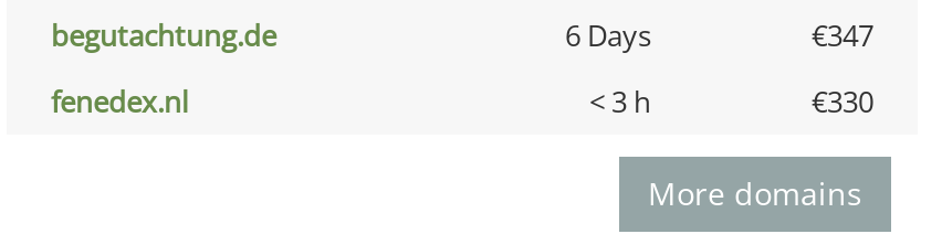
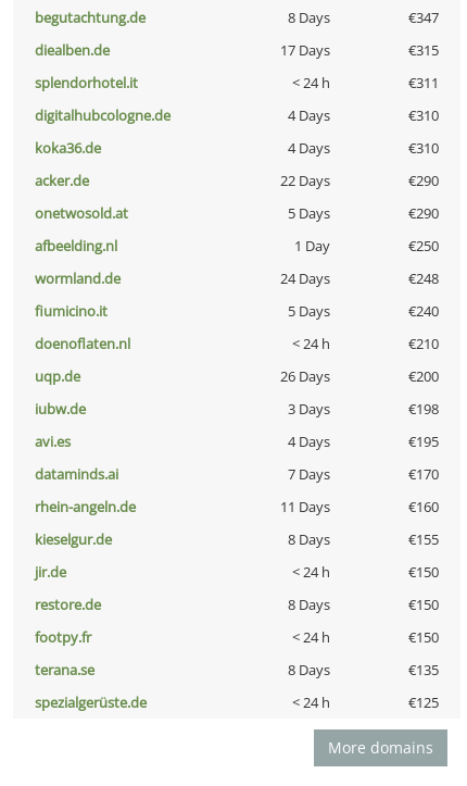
[565,15,651,55] 6 Days -> [287,8,330,27] 8 Days
[51,82,873,121] fenedex.nl | < 3 h | €330 -> [35,40,439,712] diealben.de | 17 Days | €315 | splendorhotel.it | < 24 h | €311 | digitalhubcologne.de | 4 Days | €310 | koka36.de | 4 Days | €310 | acker.de | 22 Days | €290 | onetwosold.at | 5 Days | €290 | afbeelding.nl | 1 Day | €250 | wormland.de | 24 Days | €248 | fiumicino.it | 5 Days | €240 | doenoflaten.nl | < 24 h | €210 | uqp.de | 26 Days | €200 | iubw.de | 3 Days | €198 | avi.es | 4 Days | €195 | dataminds.ai | 7 Days | €170 | rhein-angeln.de | 11 Days | €160 | kieselgur.de | 8 Days | €155 | jir.de | < 24 h | €150 | restore.de | 8 Days | €150 | footpy.fr | < 24 h | €150 | terana.se | 8 Days | €135 | spezialgerüste.de | < 24 h | €125

